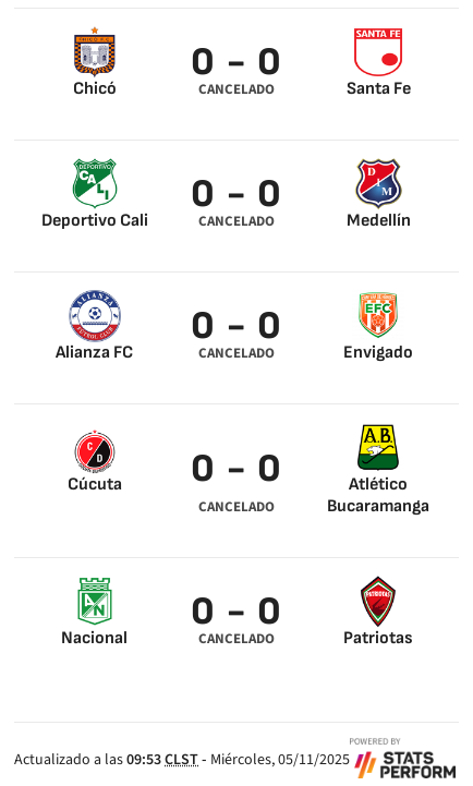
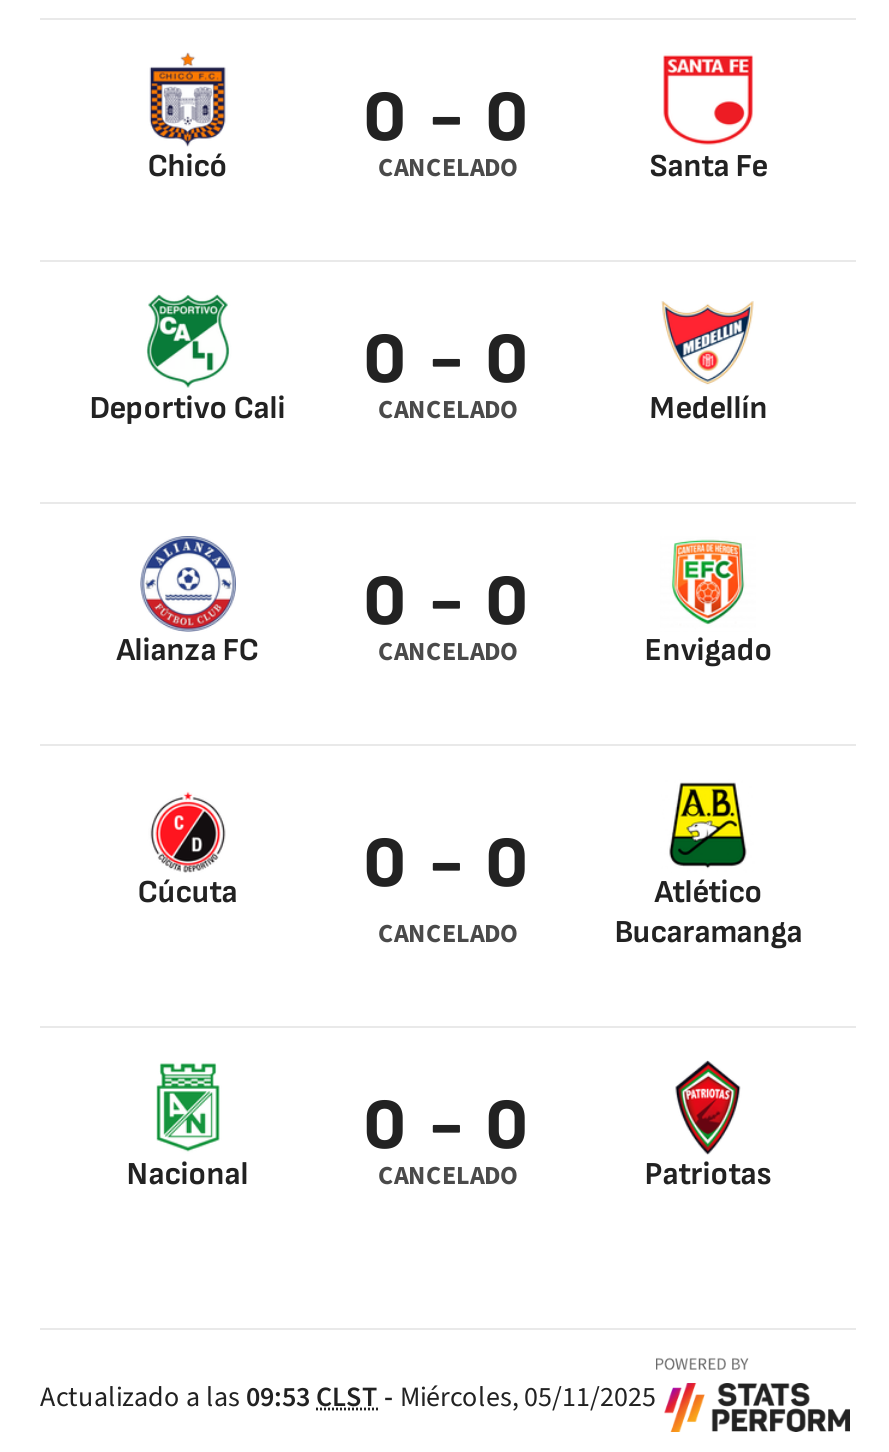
[354,158,403,208] [image] -> [660,296,754,384] [image]

